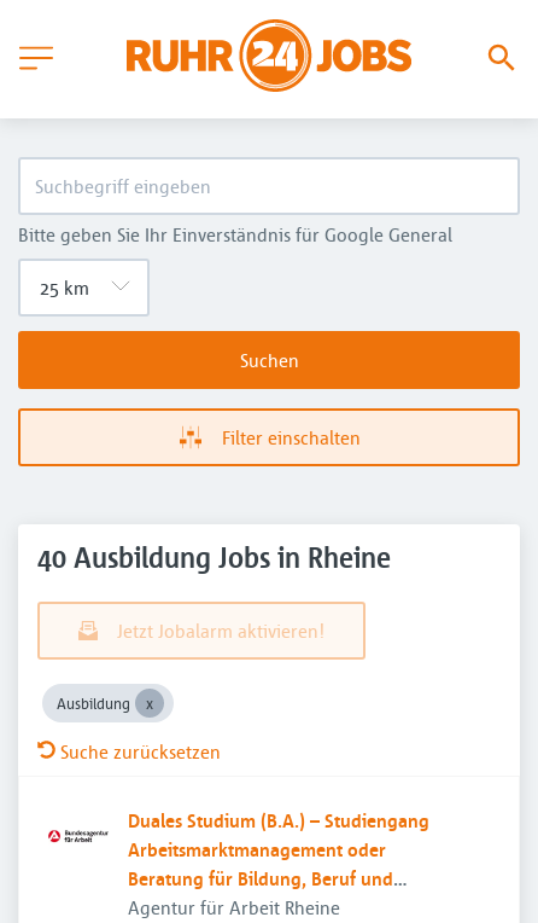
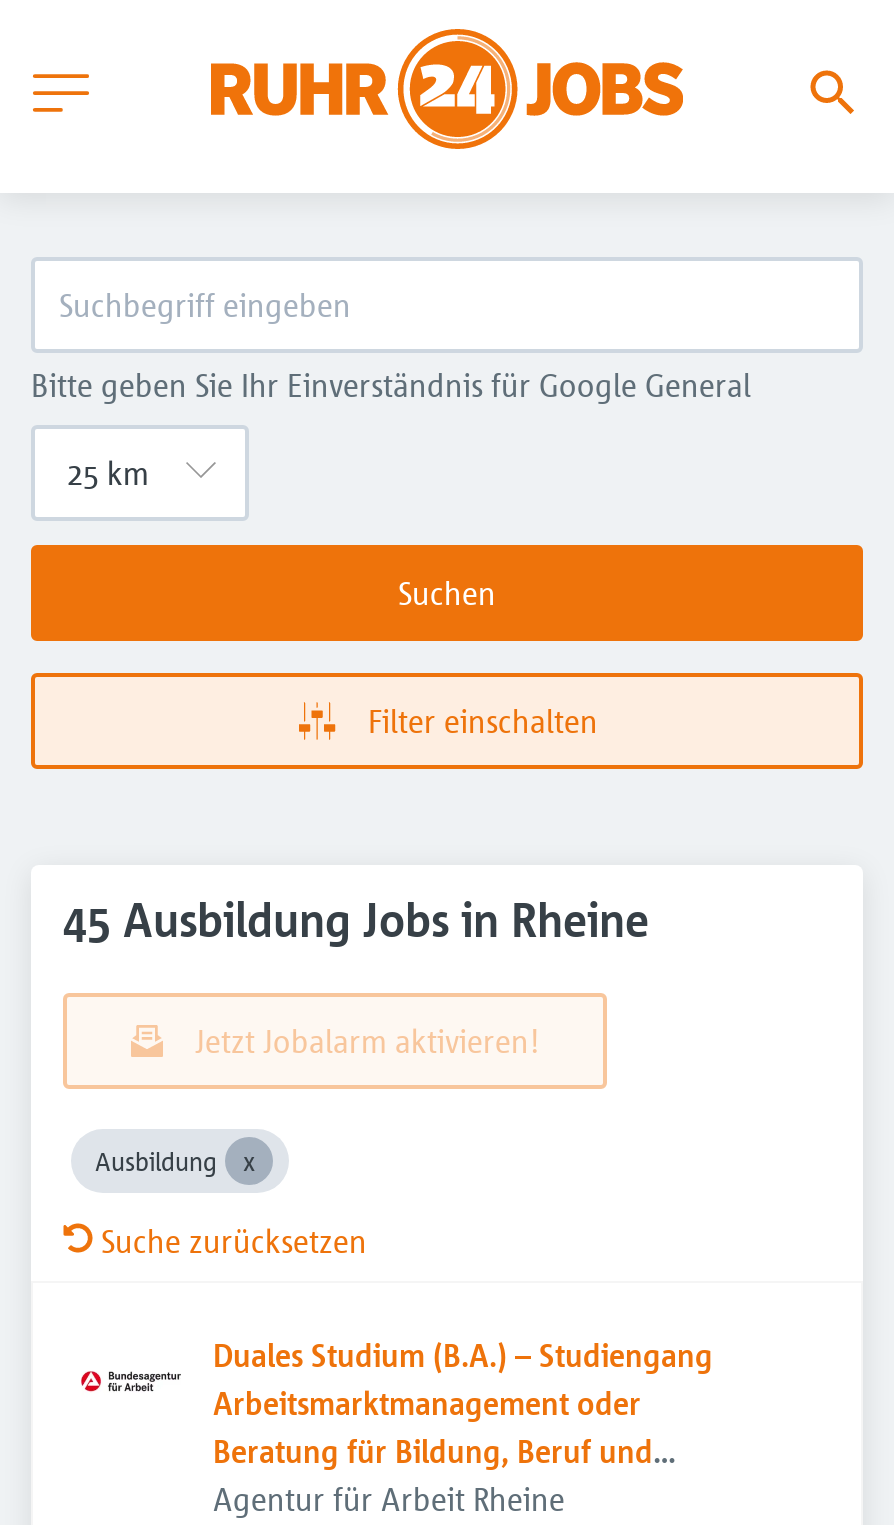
[37,540,391,575] 40 Ausbildung Jobs in Rheine -> [63,891,649,949] 45 Ausbildung Jobs in Rheine

